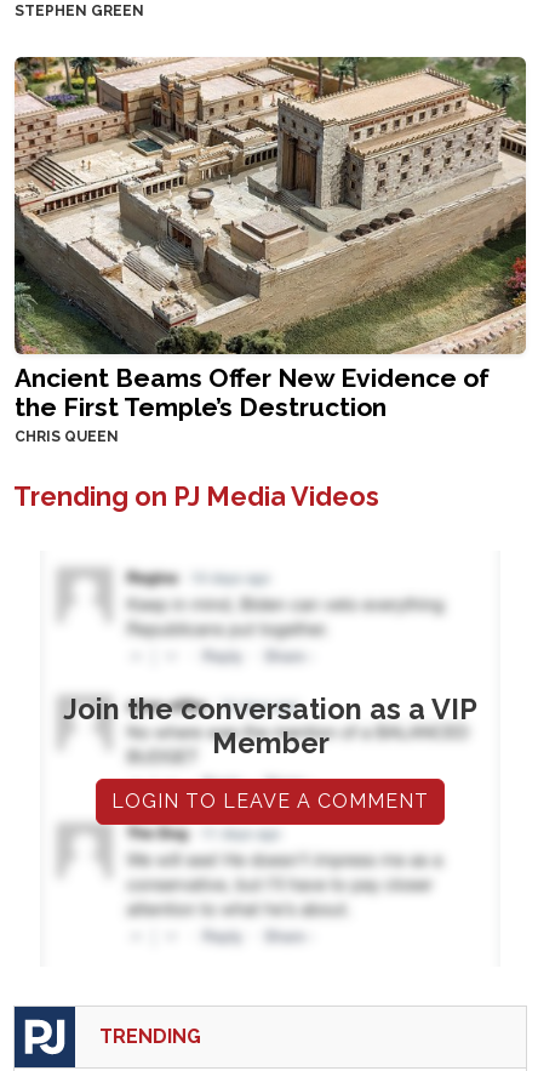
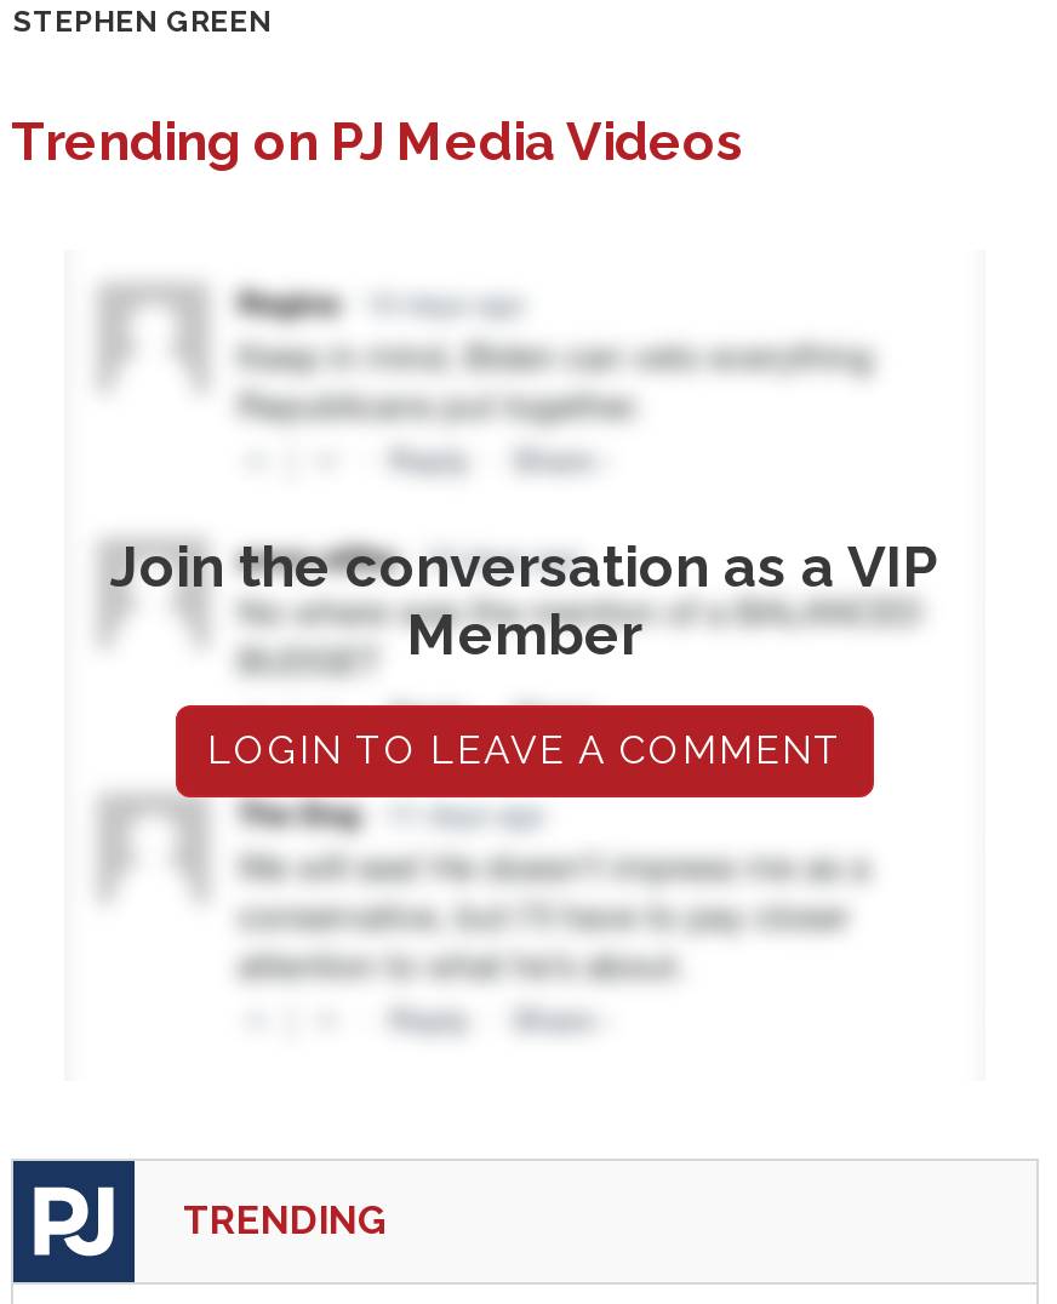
[13,56,527,445] [image] | Ancient Beams Offer New Evidence of | the First Temple’s Destruction | CHRIS QUEEN -> none

